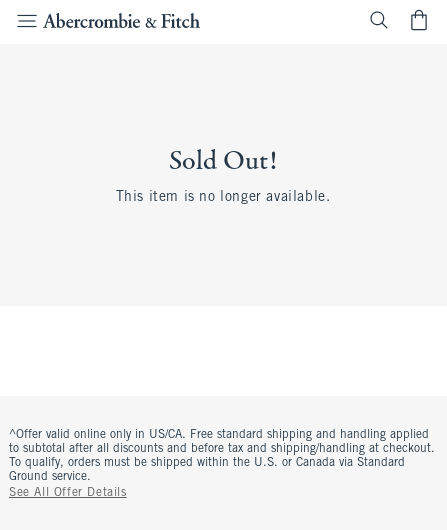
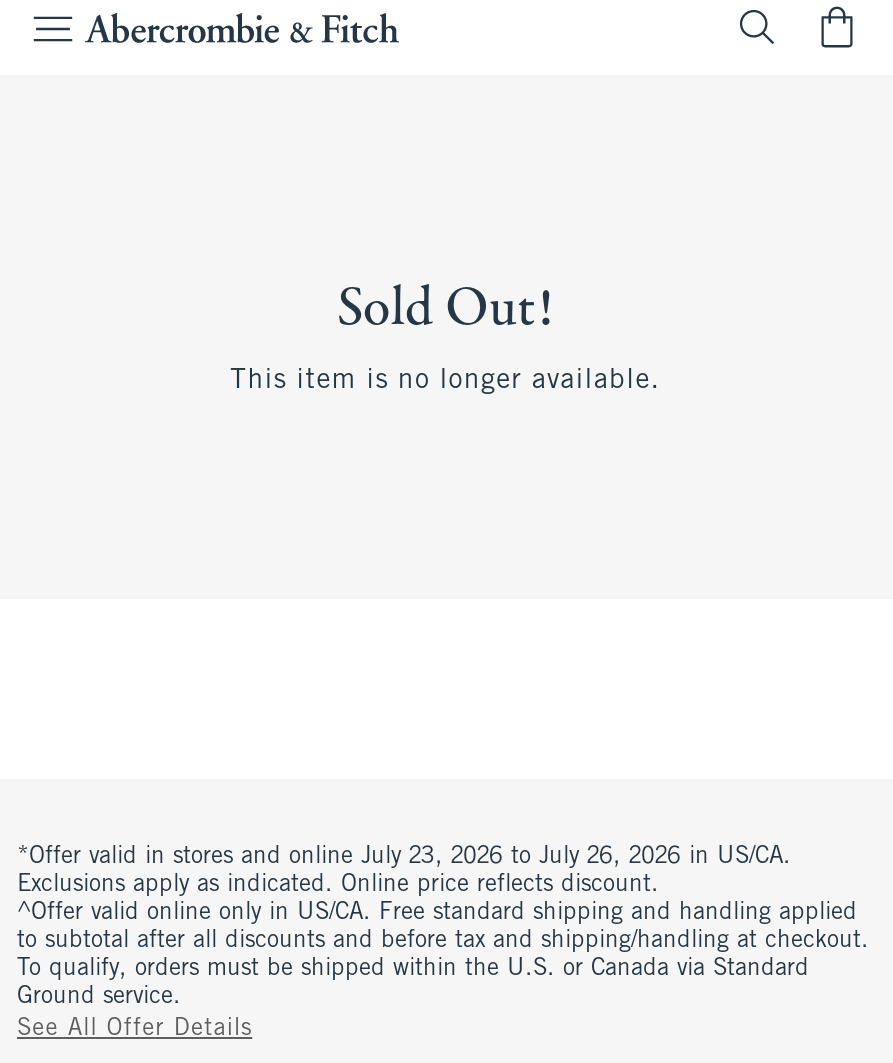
none -> [17,845,791,897] *Offer valid in stores and online July 23, 2026 to July 26, 2026 in US/CA. | Exclusions apply as indicated. Online price reflects discount.

